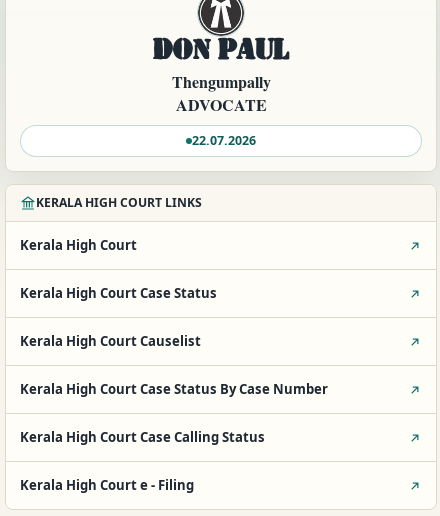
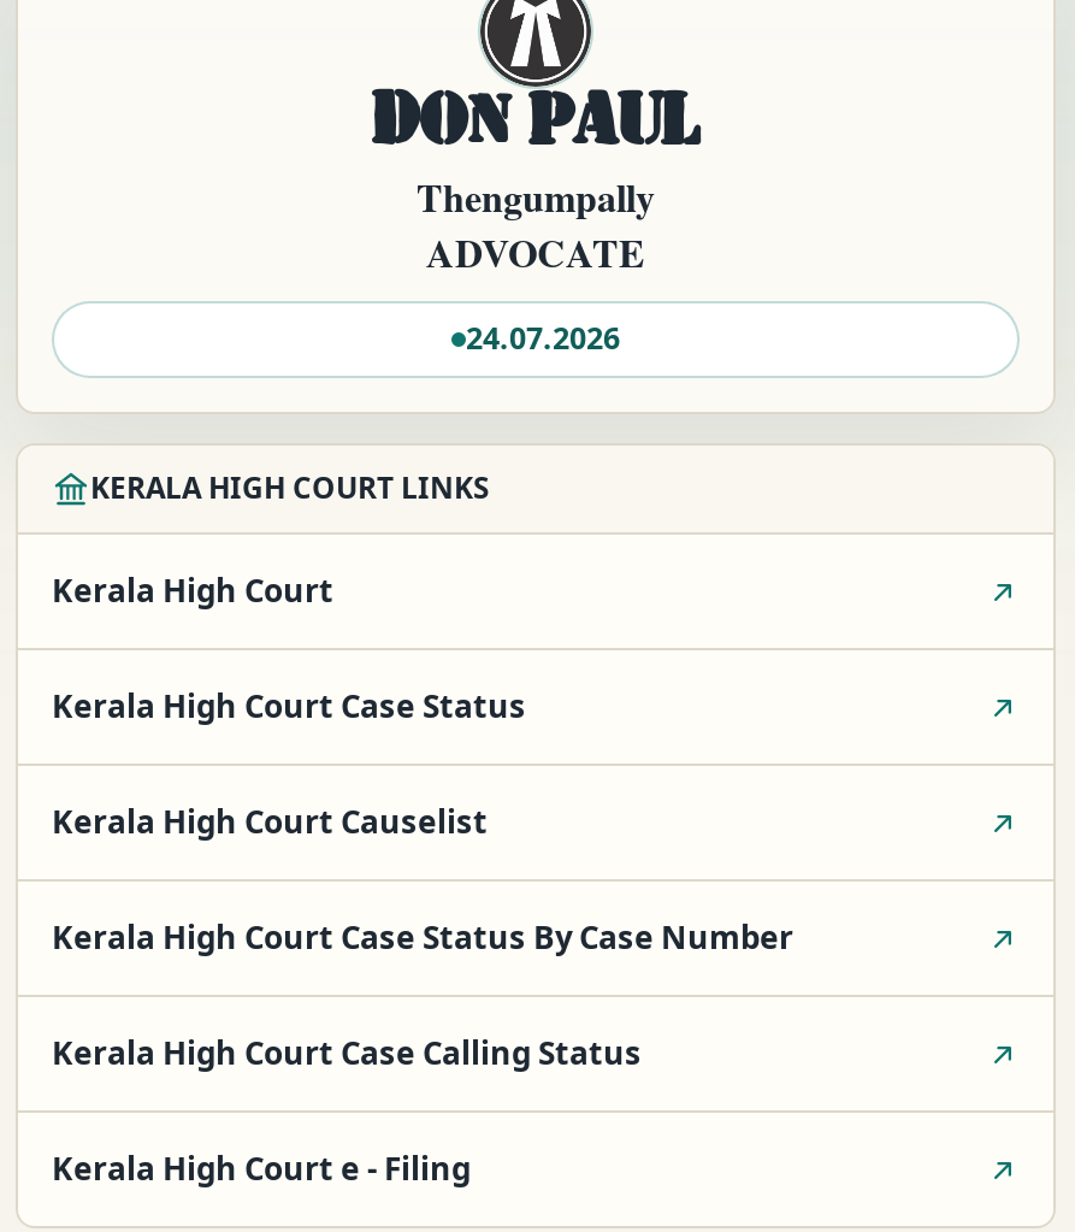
[192,132,256,149] 22.07.2026 -> [466,318,620,359] 24.07.2026

